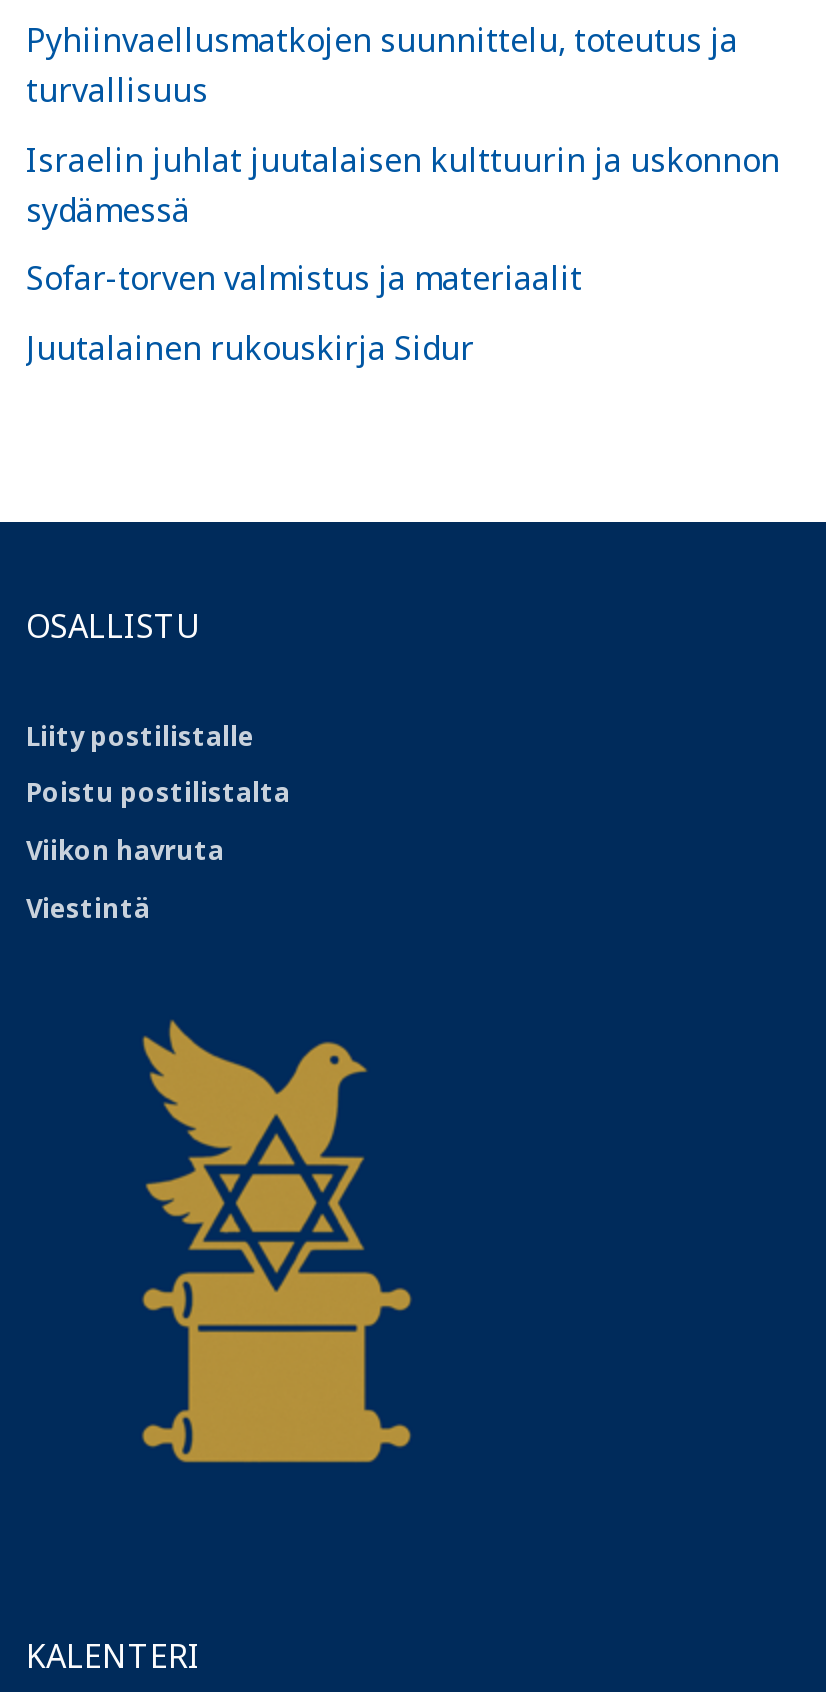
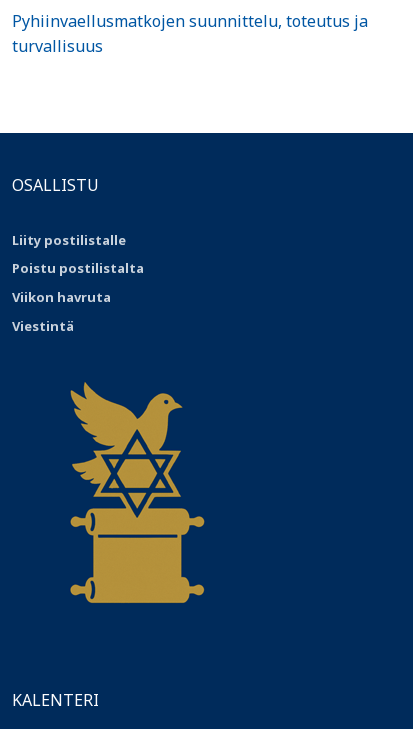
[26,137,780,369] Israelin juhlat juutalaisen kulttuurin ja uskonnon | sydämessä | Sofar-torven valmistus ja materiaalit | Juutalainen rukouskirja Sidur -> none

